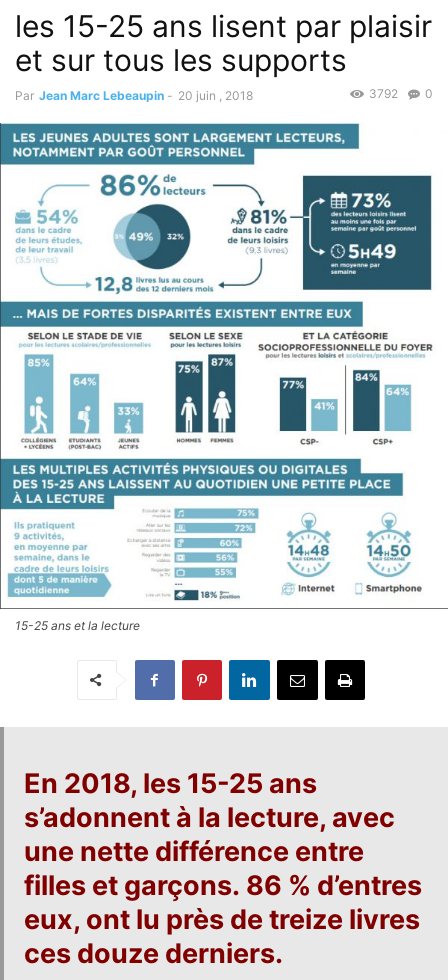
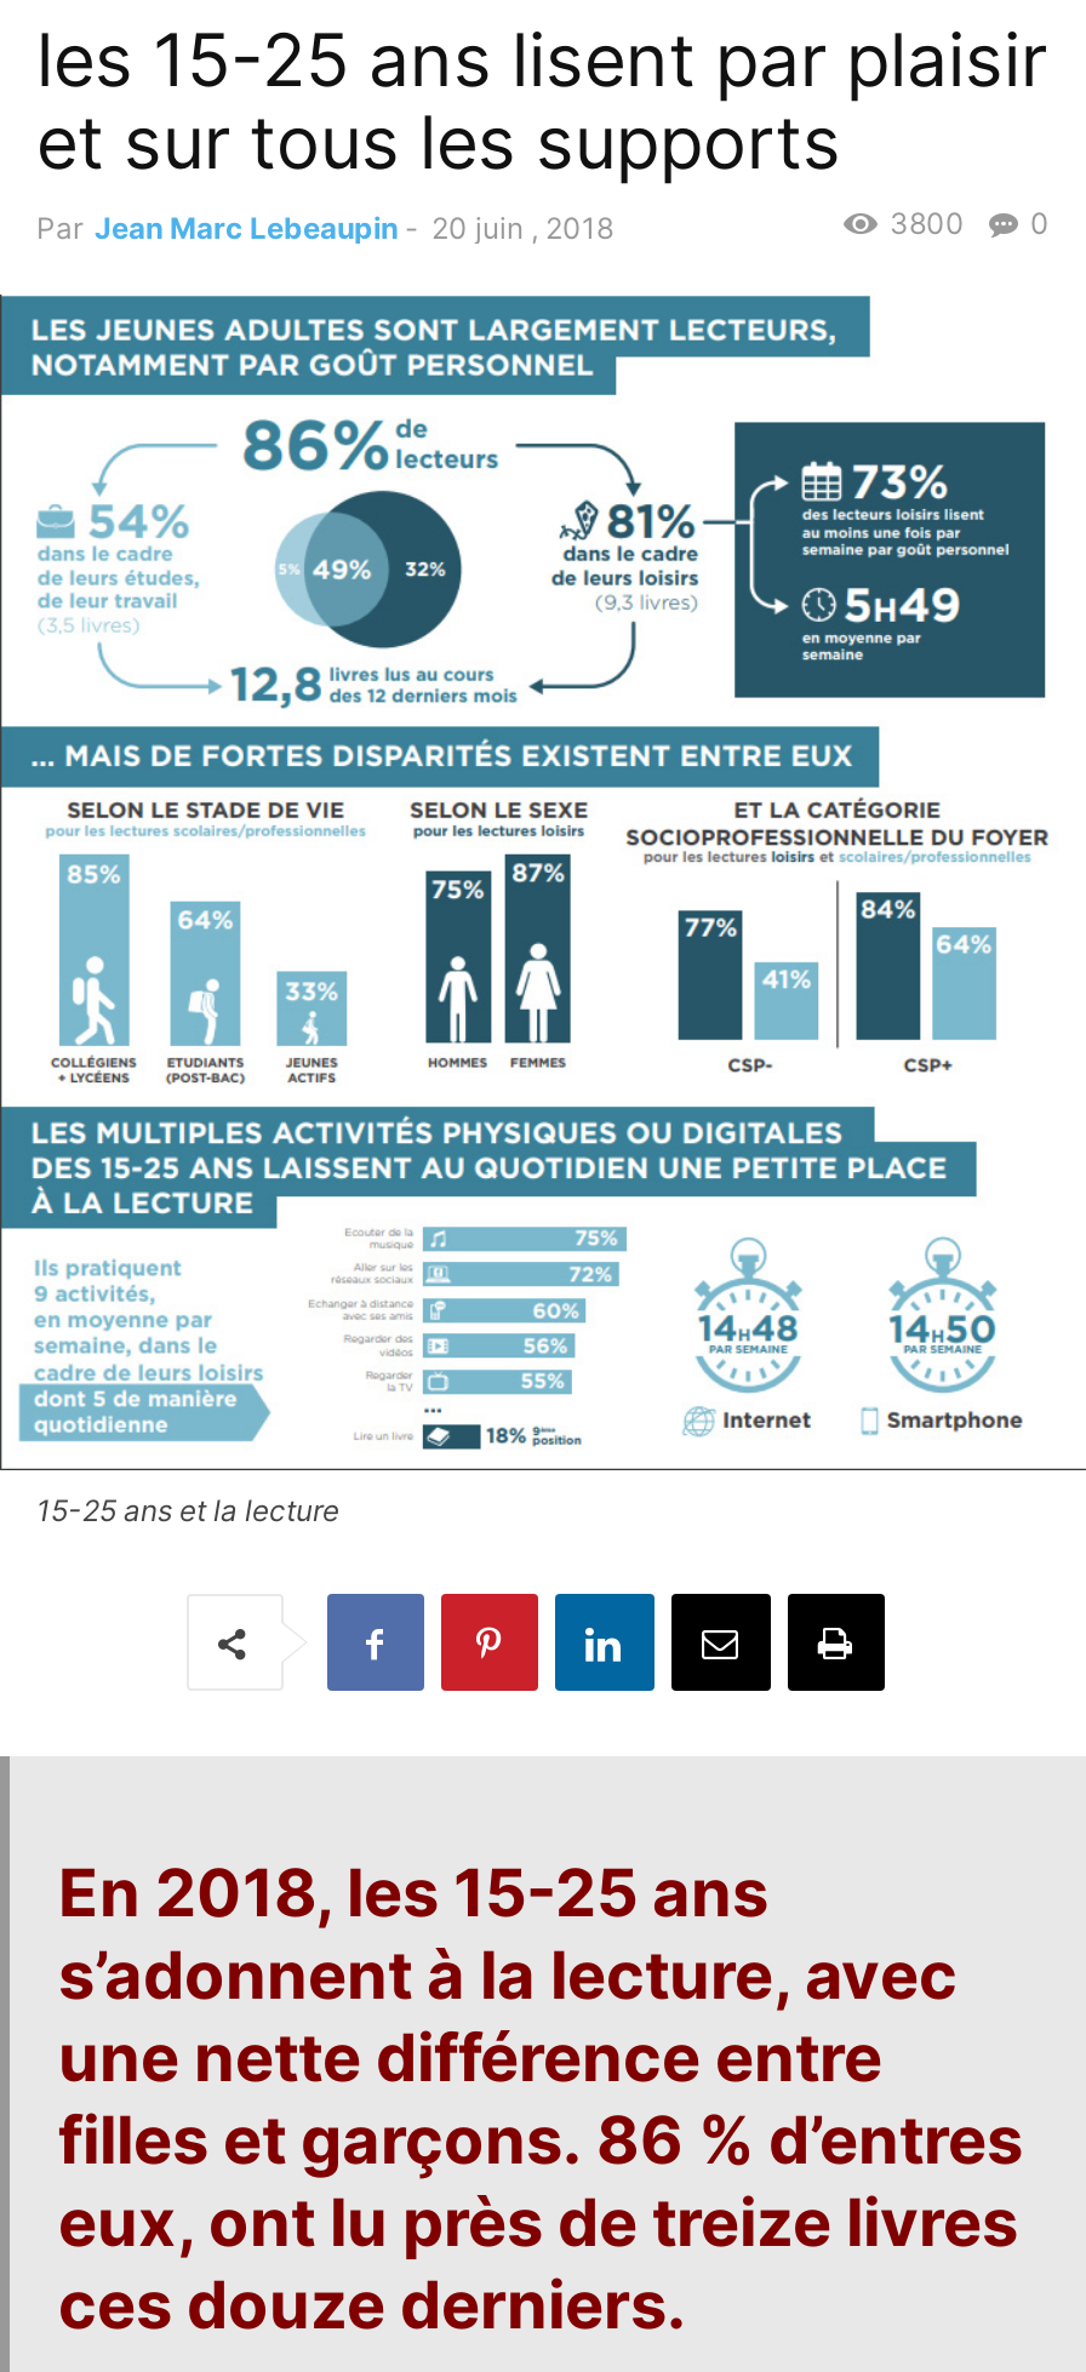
[369,86,433,101] 3792 0 -> [890,205,1050,241] 3800 0

